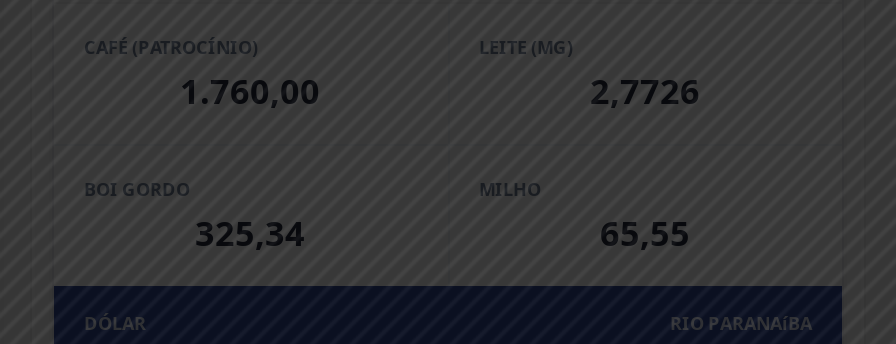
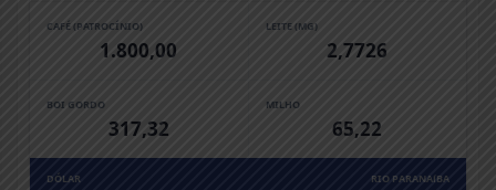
[180,69,320,115] 1.760,00 -> [100,38,177,63] 1.800,00
[195,211,305,257] 325,34 -> [108,116,169,142] 317,32
[600,211,690,257] 65,55 -> [332,116,382,142] 65,22

